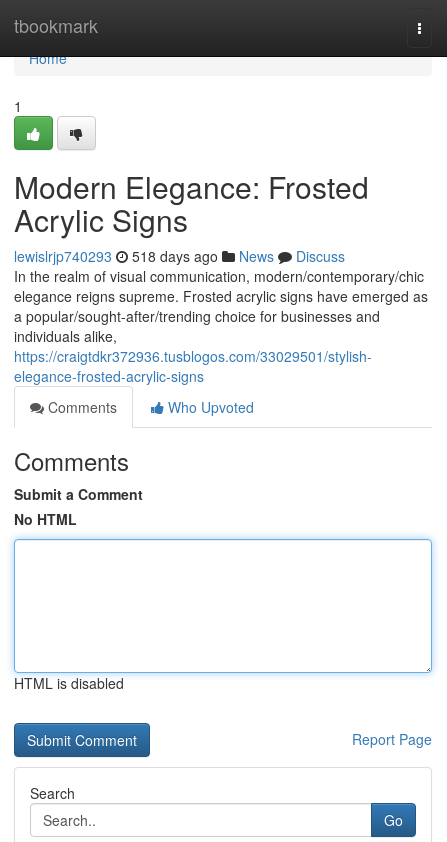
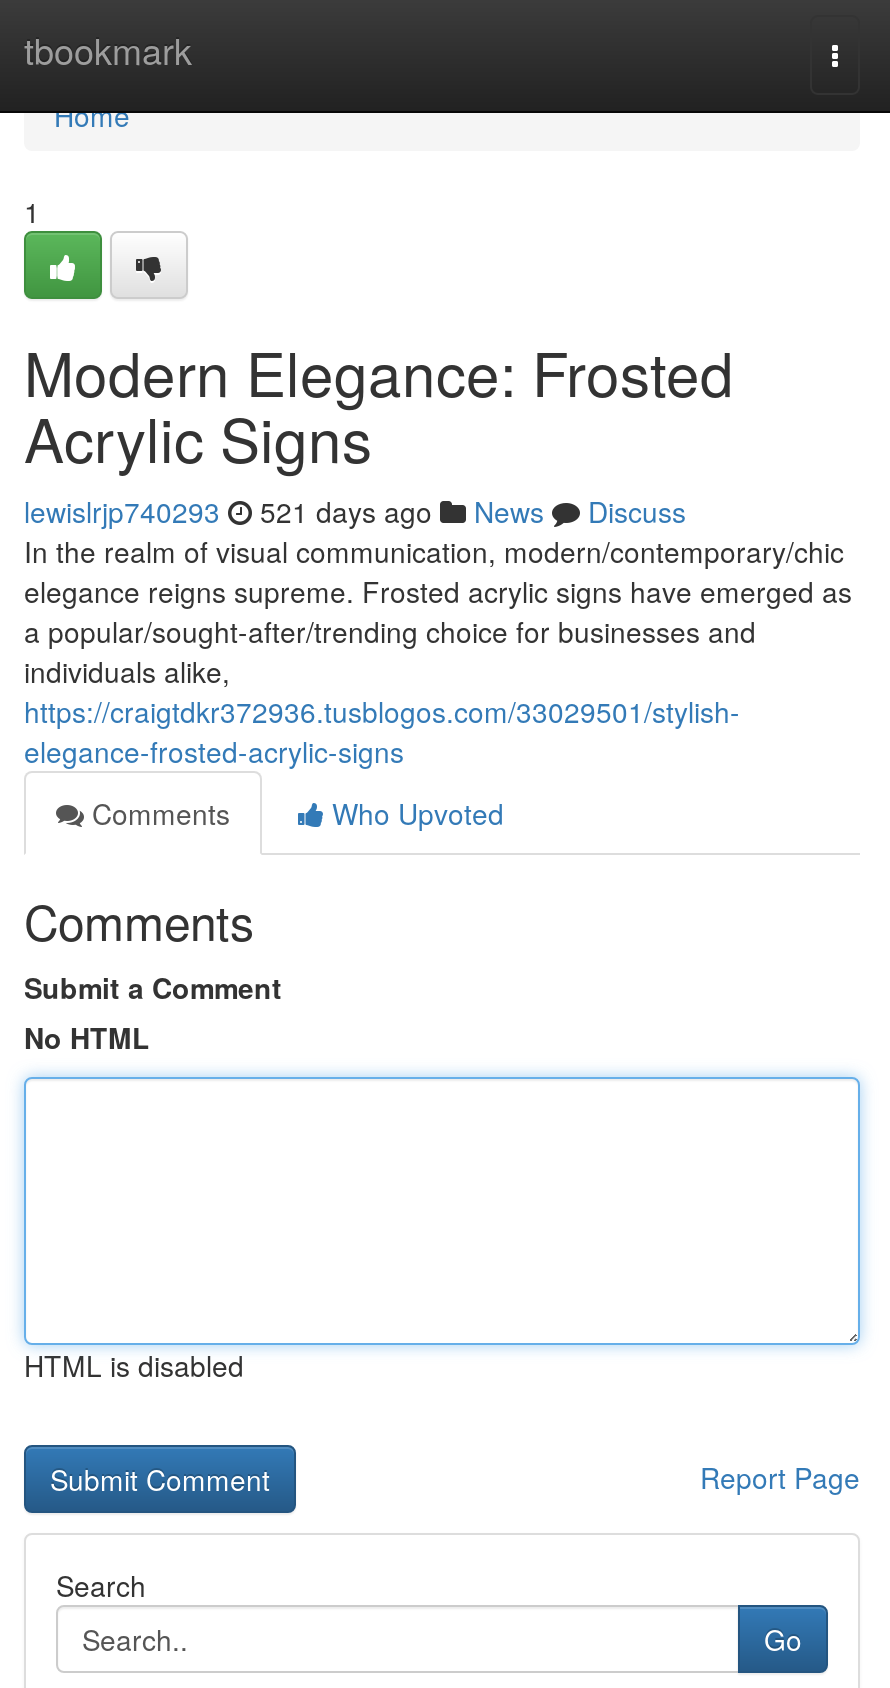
[14,246,345,266] lewislrjp740293 518 days ago News Discuss -> [24,491,686,531] lewislrjp740293 521 days ago News Discuss

